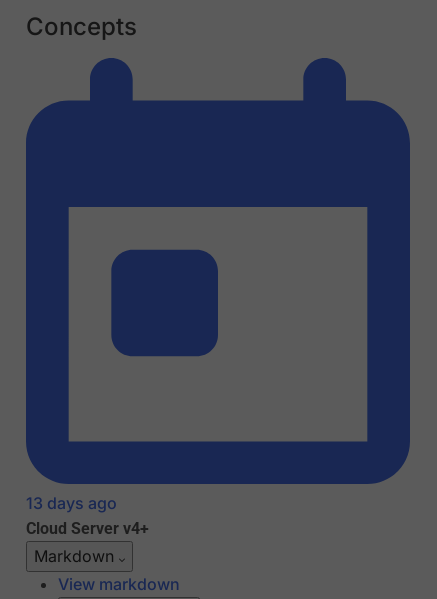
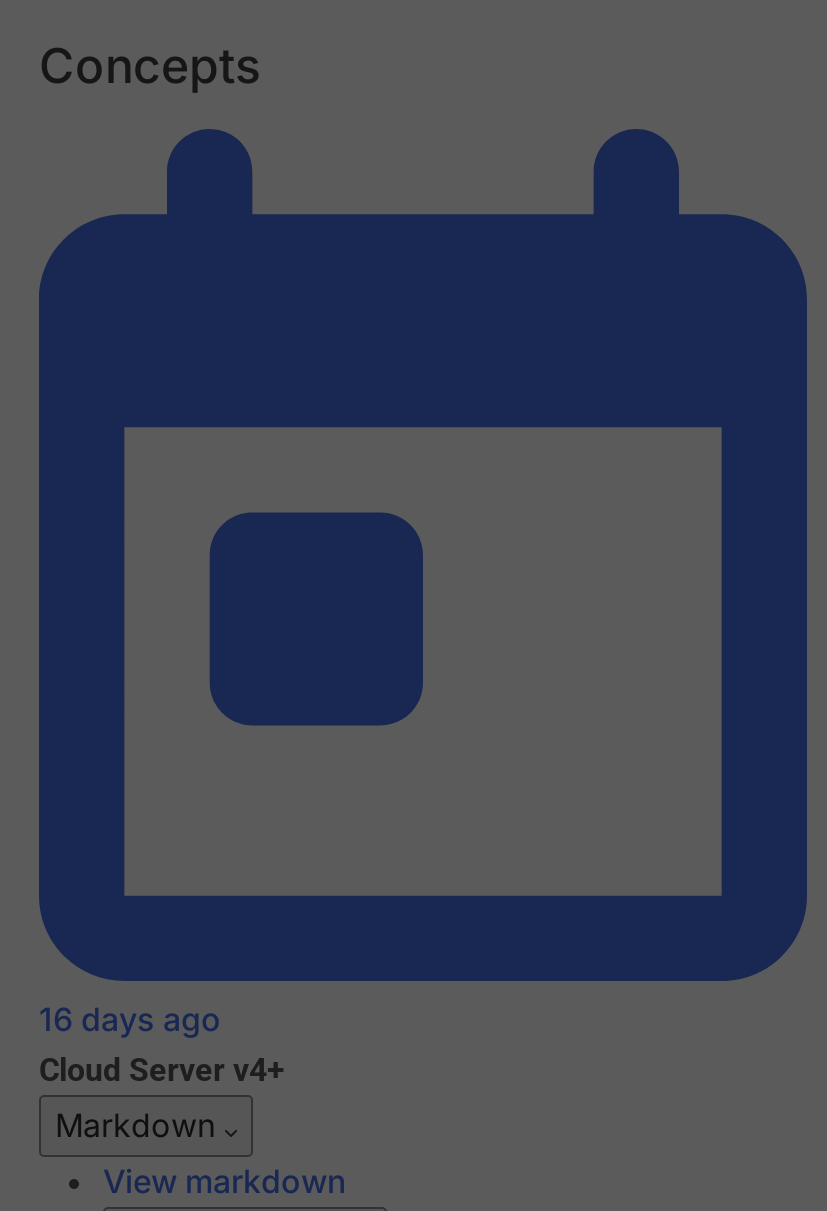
[26,493,117,513] 13 days ago -> [39,1000,221,1040] 16 days ago

